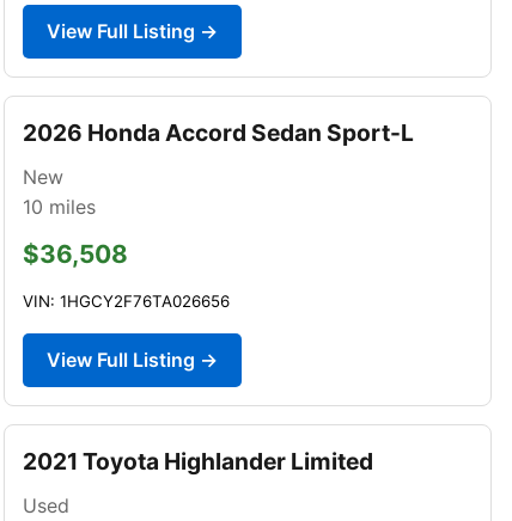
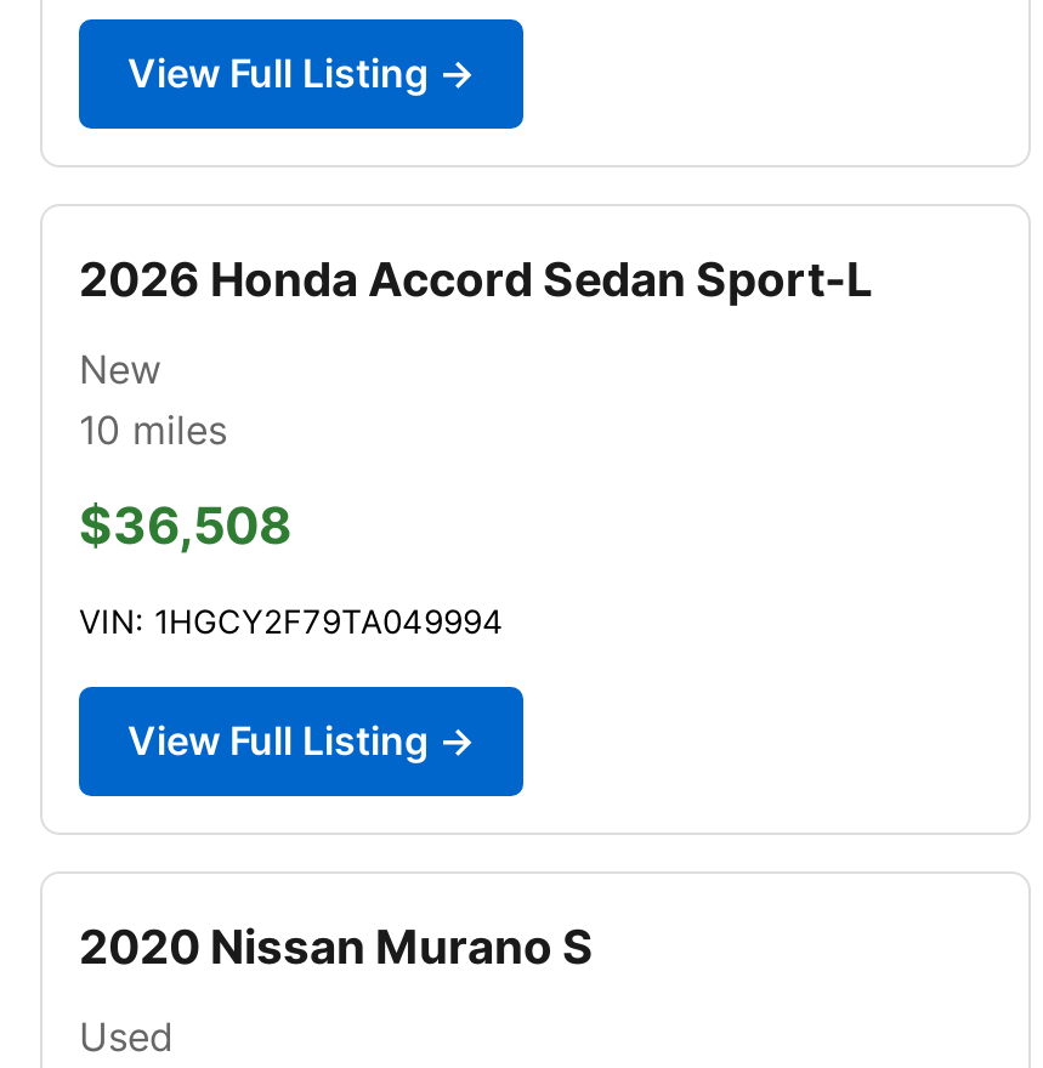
[23,291,230,311] VIN: 1HGCY2F76TA026656 -> [79,602,504,641] VIN: 1HGCY2F79TA049994
[23,447,373,475] 2021 Toyota Highlander Limited -> [79,917,594,976] 2020 Nissan Murano S

